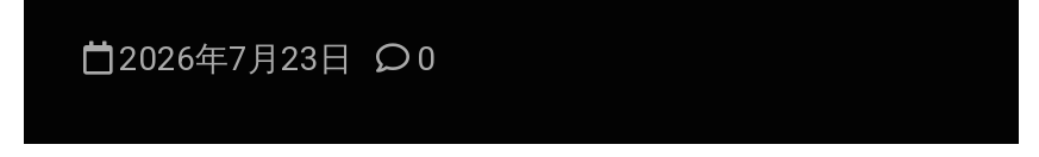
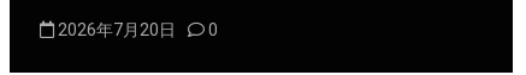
[119,39,436,77] 2026年7月23日 0 -> [58,20,218,39] 2026年7月20日 0

